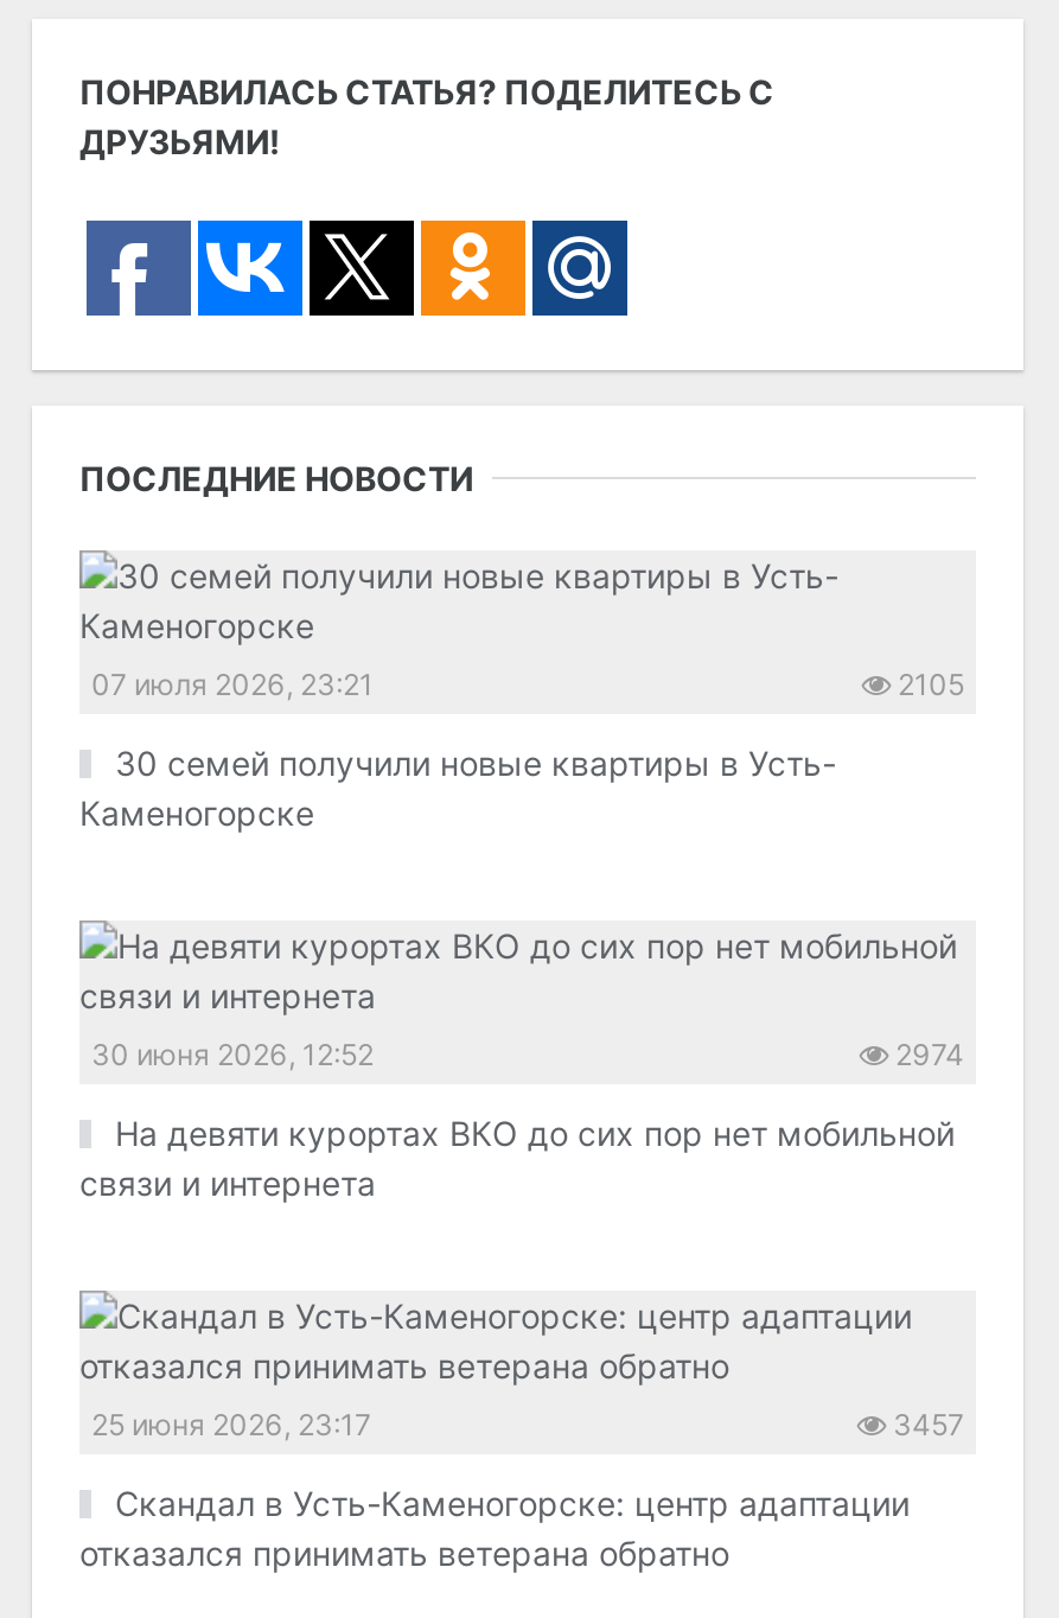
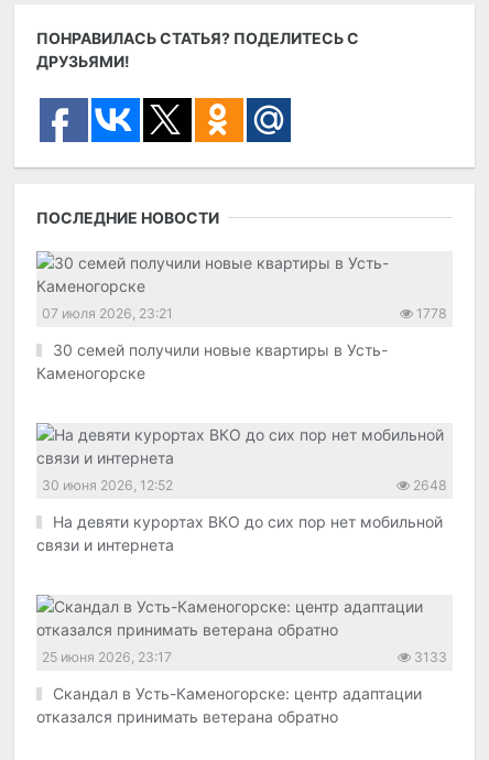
[891,667,964,703] 2105 -> [413,305,447,322] 1778
[888,1037,964,1073] 2974 -> [410,477,447,494] 2648
[886,1407,964,1443] 3457 -> [411,649,447,665] 3133

